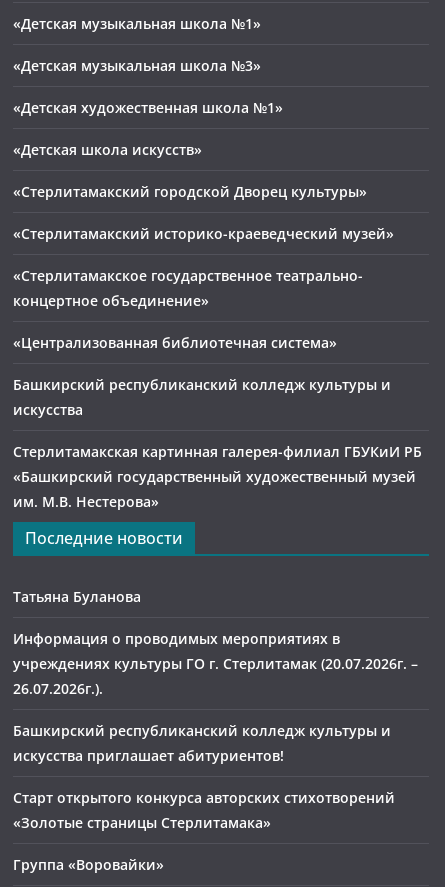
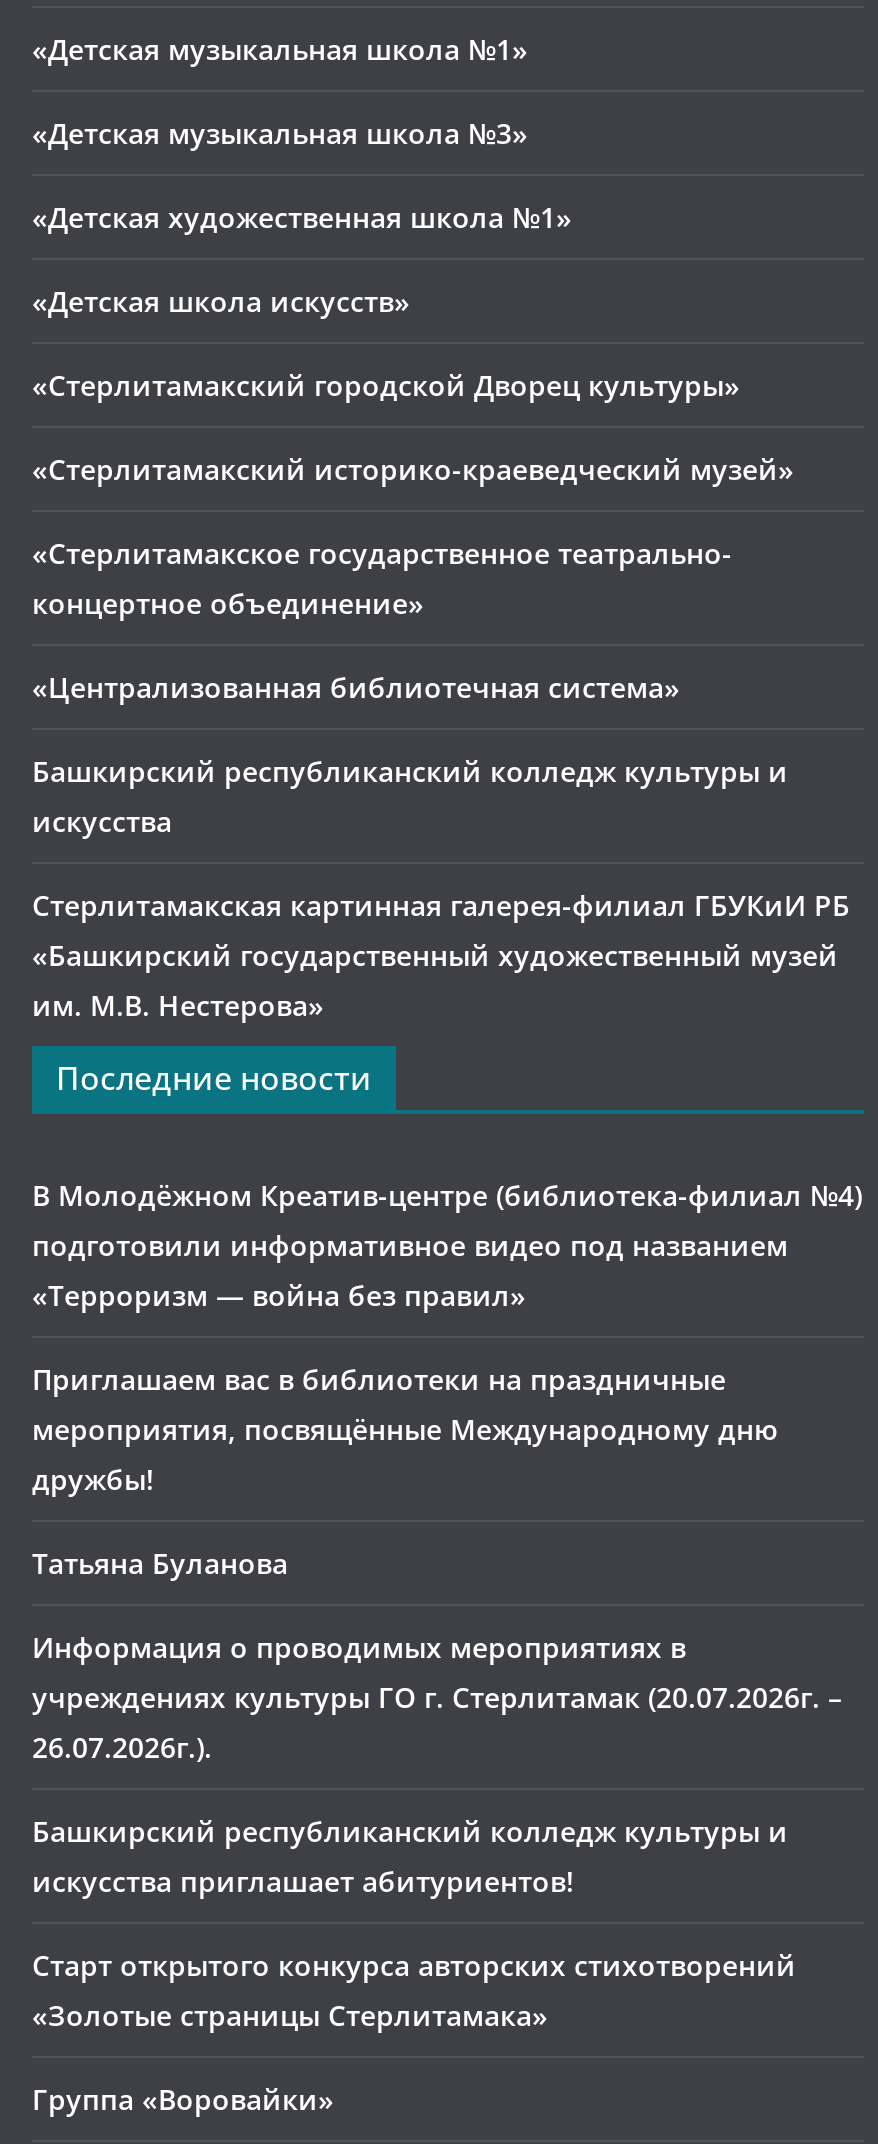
none -> [32,1176,862,1498] В Молодёжном Креатив-центре (библиотека-филиал №4) | подготовили информативное видео под названием | «Терроризм — война без правил» | Приглашаем вас в библиотеки на праздничные | мероприятия, посвящённые Международному дню | дружбы!

